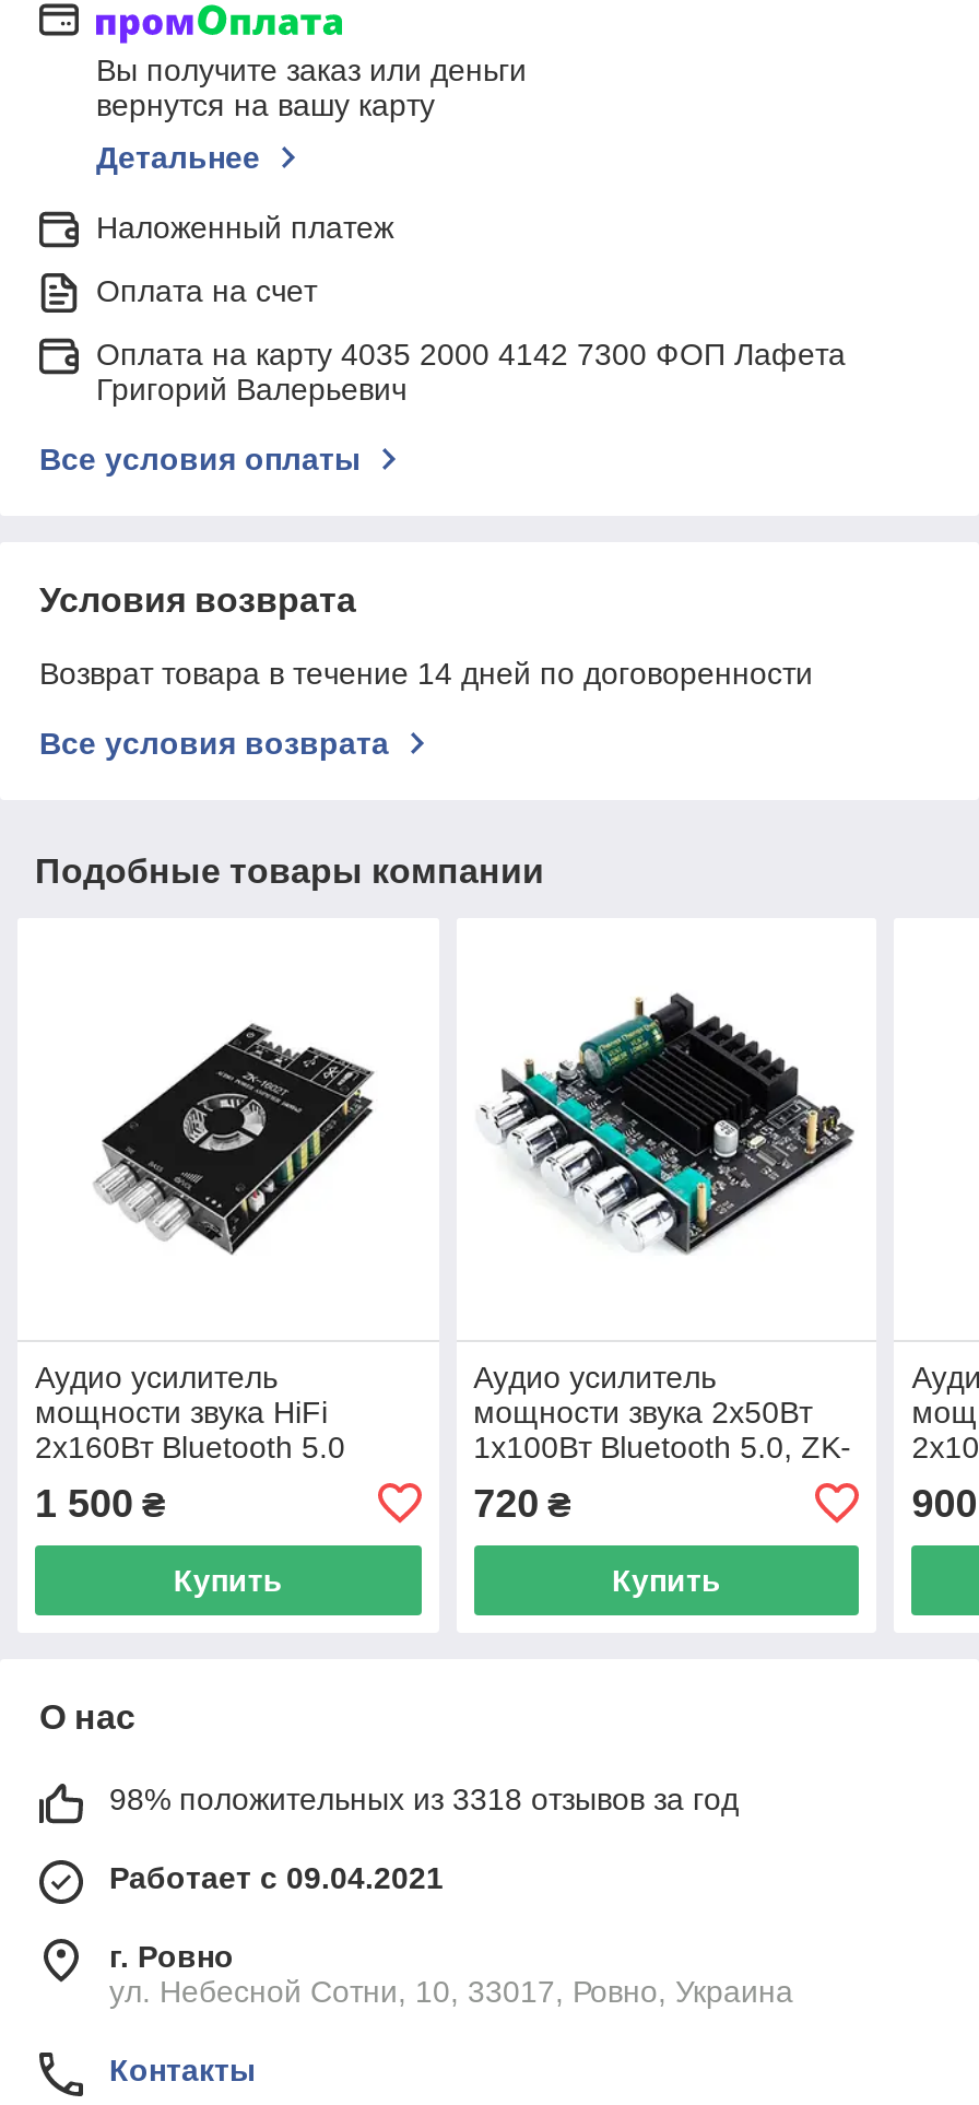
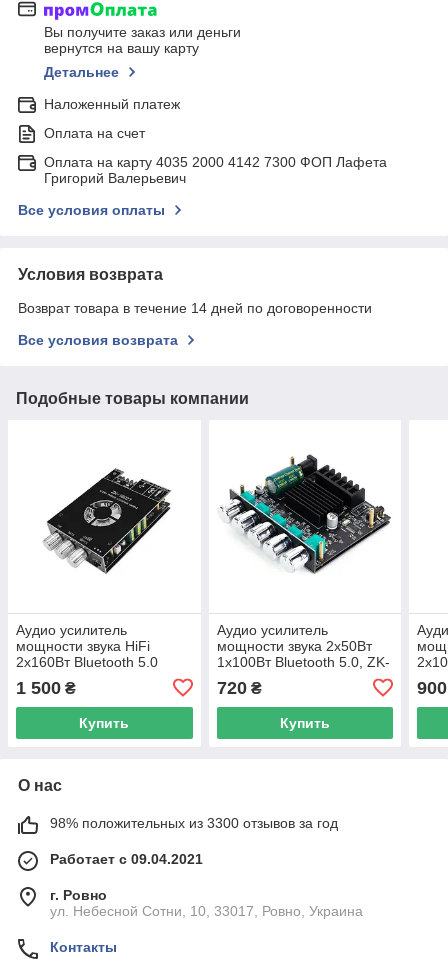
[109,1781,739,1816] 98% положительных из 3318 отзывов за год -> [50,815,338,831] 98% положительных из 3300 отзывов за год

